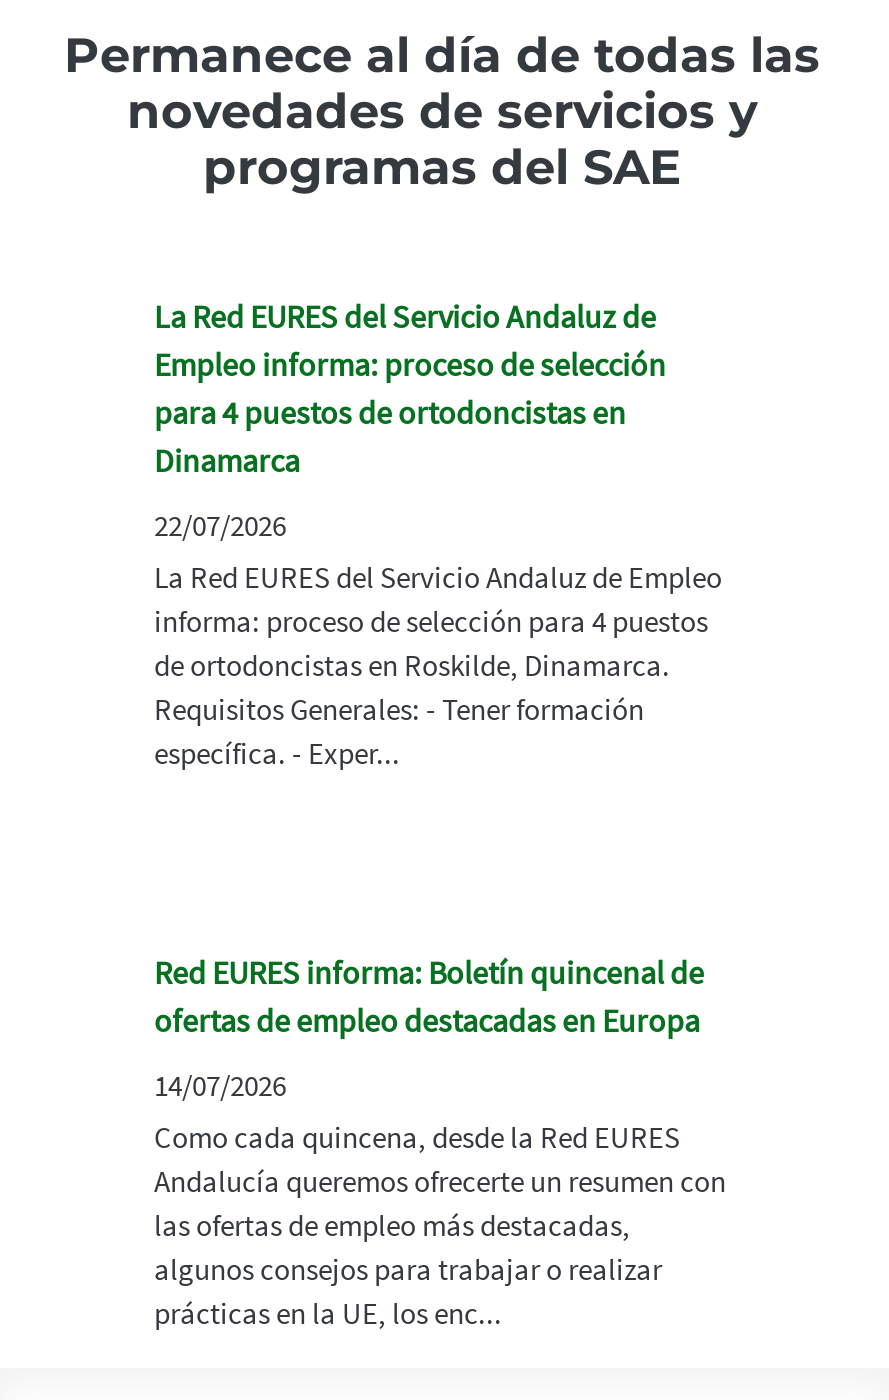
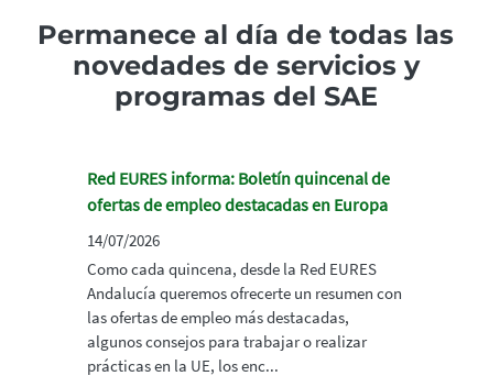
[154,296,722,772] La Red EURES del Servicio Andaluz de | Empleo informa: proceso de selección | para 4 puestos de ortodoncistas en | Dinamarca | 22/07/2026 | La Red EURES del Servicio Andaluz de Empleo | informa: proceso de selección para 4 puestos | de ortodoncistas en Roskilde, Dinamarca. | Requisitos Generales: - Tener formación | específica. - Exper... -> none

